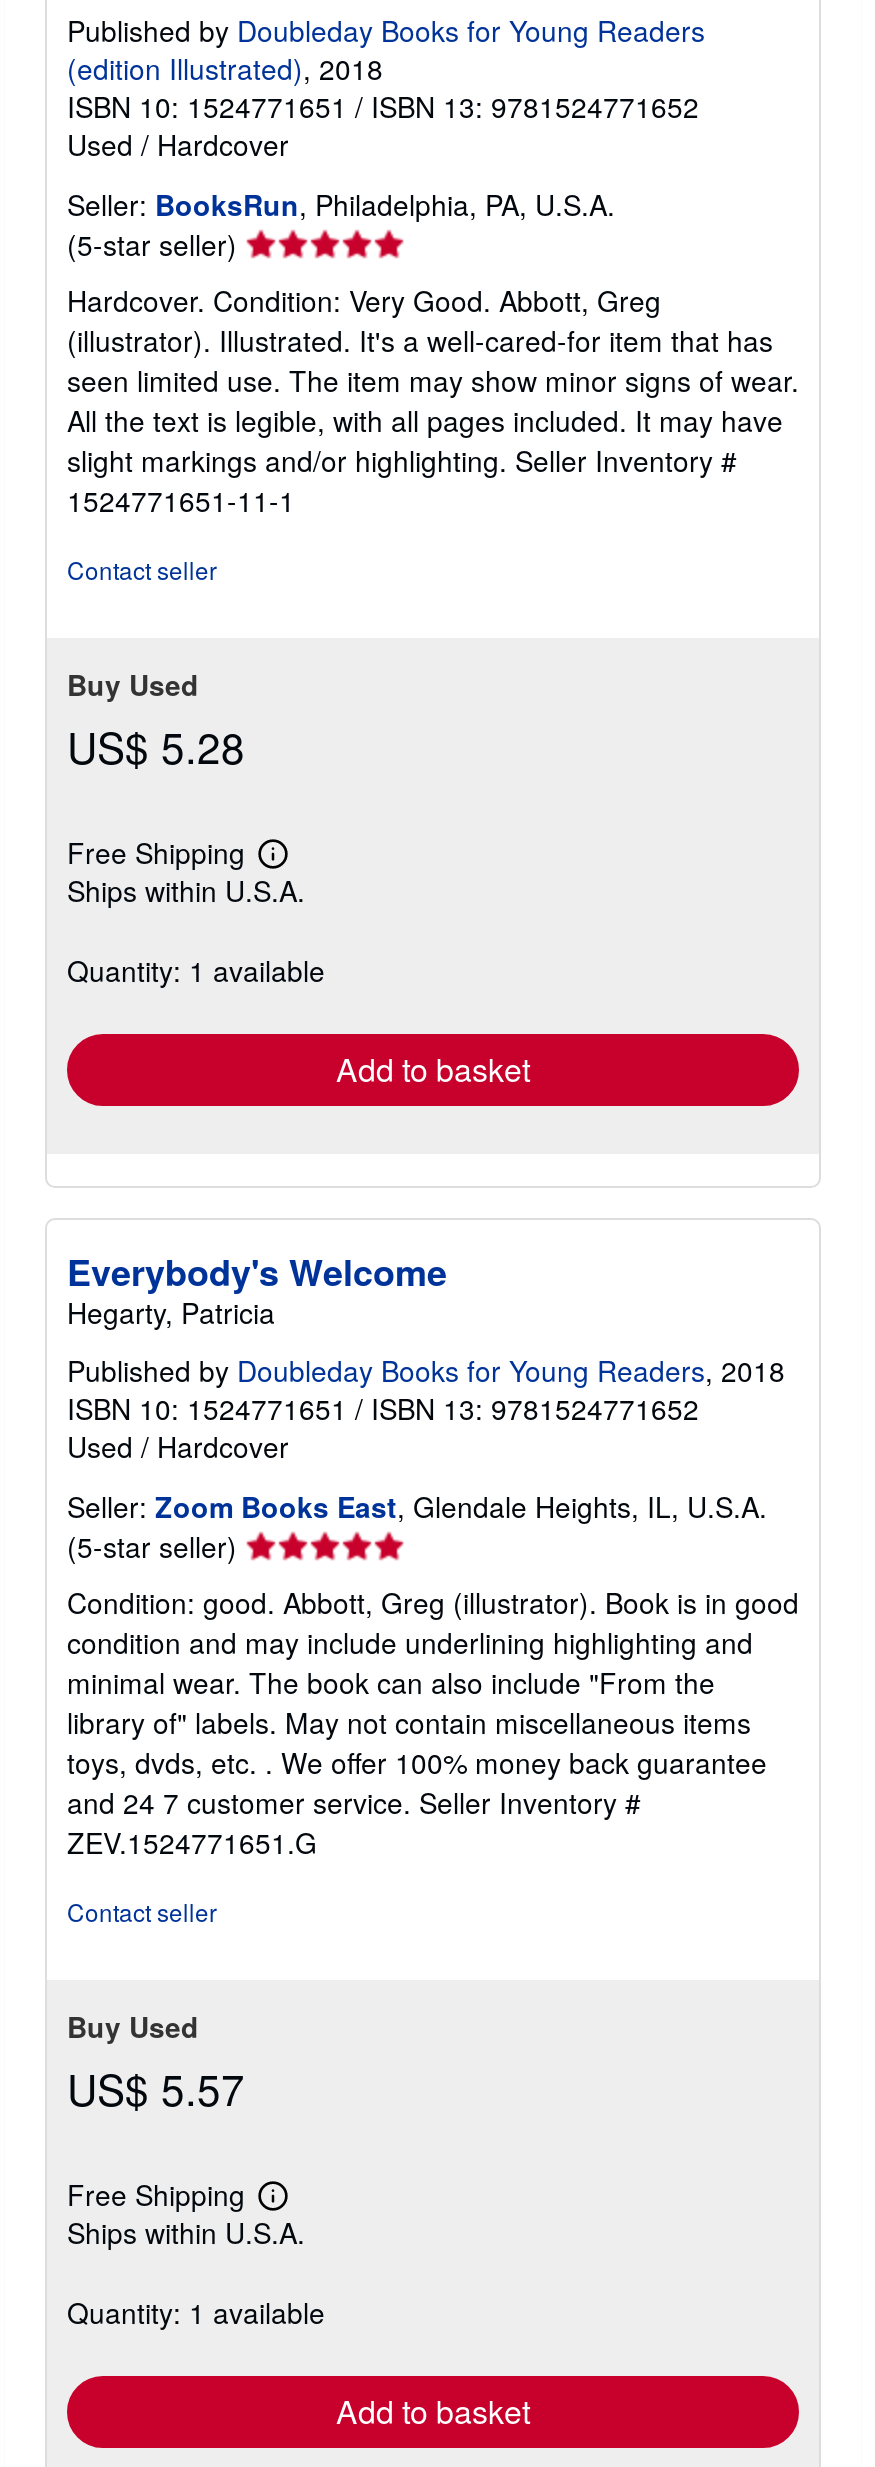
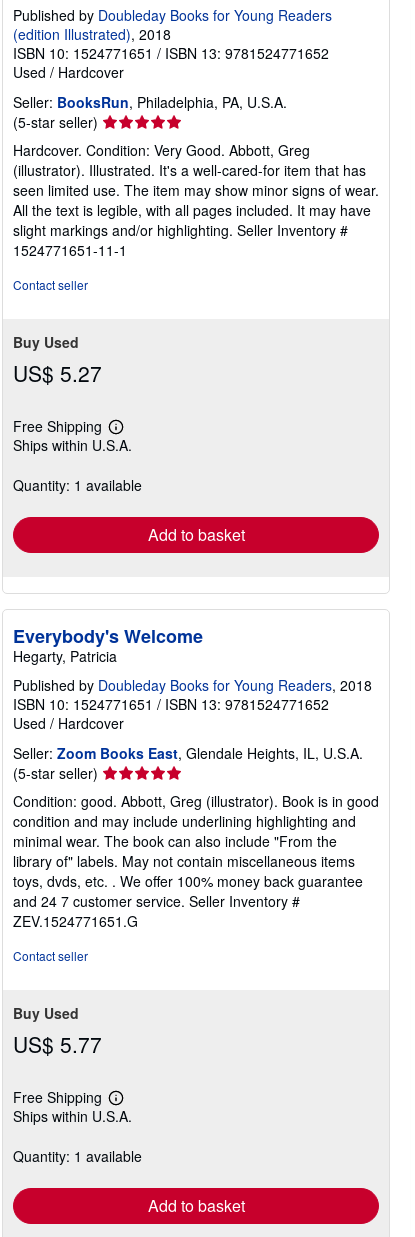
[67,716,245,776] US$ 5.28 -> [13,358,102,388] US$ 5.27
[67,2058,245,2118] US$ 5.57 -> [13,1029,102,1059] US$ 5.77

